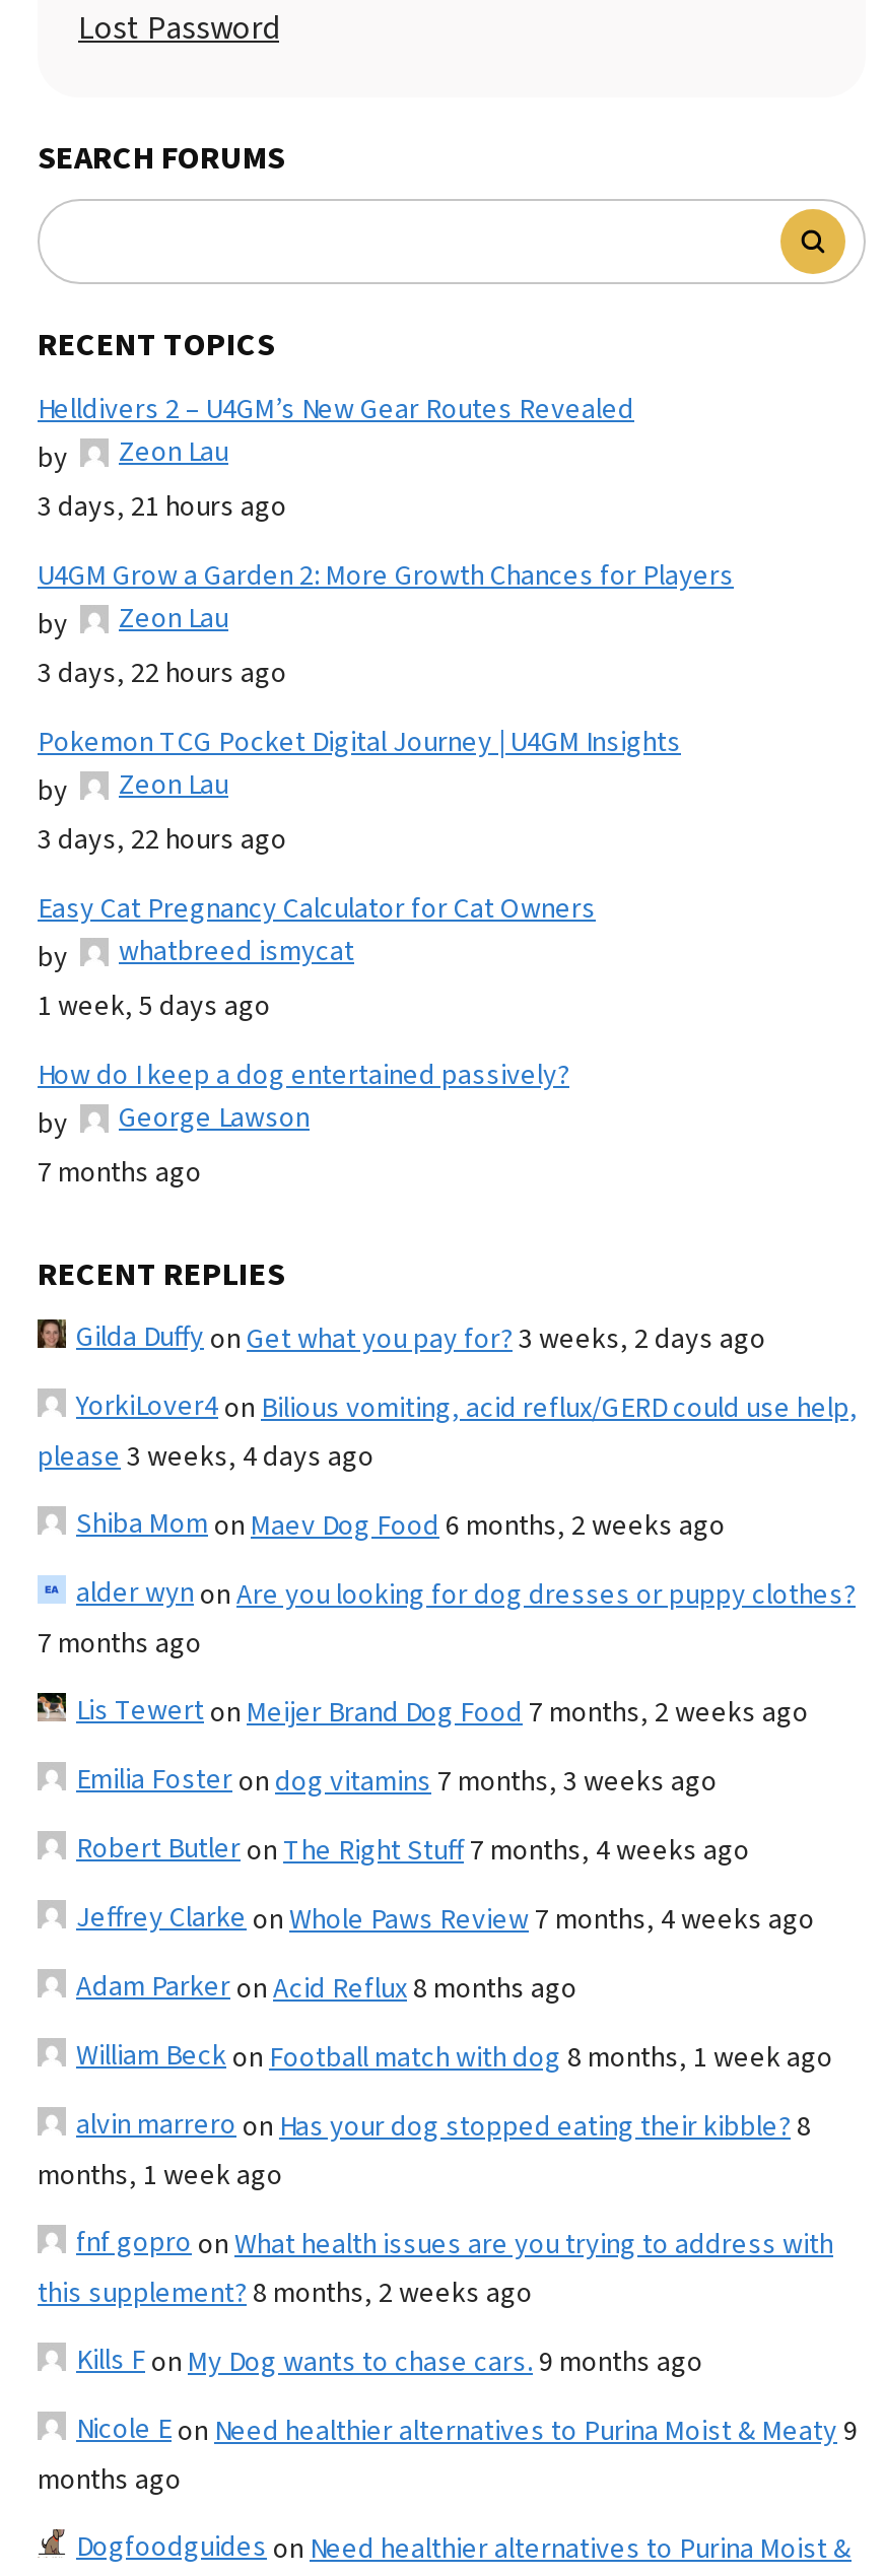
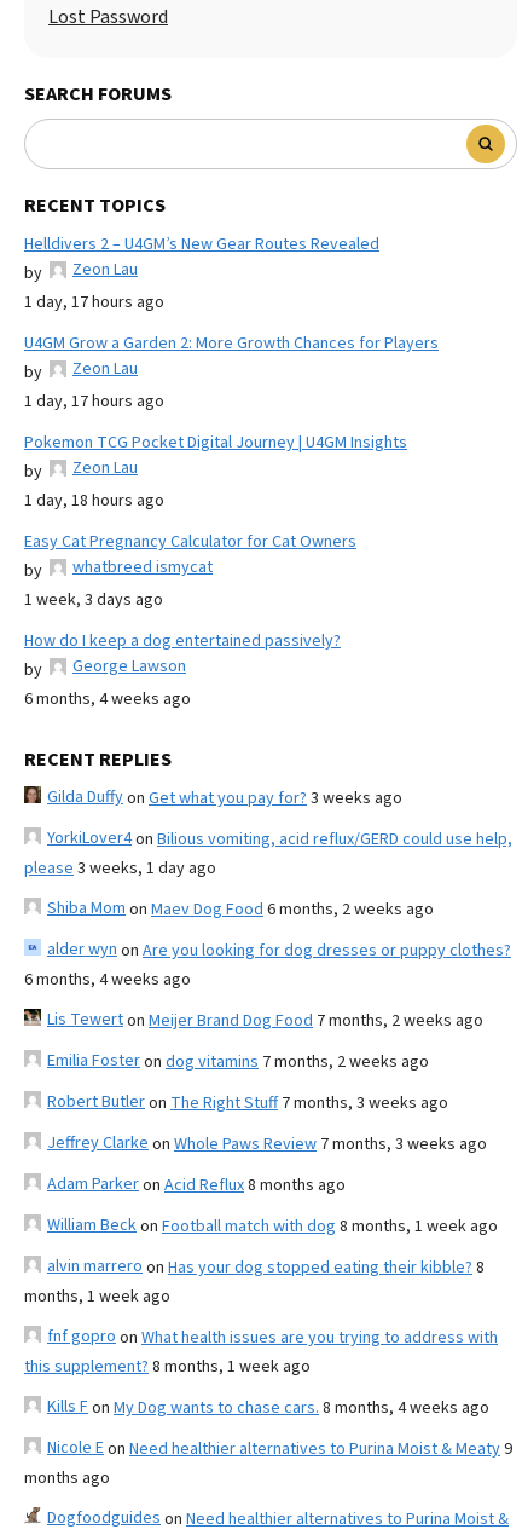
[38,487,287,527] 3 days, 21 hours ago -> [24,290,164,314] 1 day, 17 hours ago
[38,653,287,694] 3 days, 22 hours ago -> [24,389,164,413] 1 day, 17 hours ago
[38,819,287,860] 3 days, 22 hours ago -> [24,488,164,513] 1 day, 18 hours ago
[38,986,271,1027] 1 week, 5 days ago -> [24,588,163,612] 1 week, 3 days ago
[38,1152,202,1193] 7 months ago -> [24,687,191,711] 6 months, 4 weeks ago
[76,1317,766,1359] Gilda Duffyon Get what you pay for? 3 weeks, 2 days ago -> [47,785,402,810] Gilda Duffyon Get what you pay for? 3 weeks ago
[38,1437,375,1477] please 3 weeks, 4 days ago -> [24,856,216,880] please 3 weeks, 1 day ago
[38,1623,202,1664] 7 months ago -> [24,967,191,992] 6 months, 4 weeks ago
[76,1759,718,1802] Emilia Fosteron dog vitamins 7 months, 3 weeks ago -> [47,1048,429,1074] Emilia Fosteron dog vitamins 7 months, 2 weeks ago
[76,1828,750,1871] Robert Butleron The Right Stuff 7 months, 4 weeks ago -> [47,1089,448,1115] Robert Butleron The Right Stuff 7 months, 3 weeks ago
[76,1897,815,1940] Jeffrey Clarkeon Whole Paws Review 7 months, 4 weeks ago -> [47,1131,487,1156] Jeffrey Clarkeon Whole Paws Review 7 months, 3 weeks ago
[38,2273,533,2314] this supplement? 8 months, 2 weeks ago -> [24,1354,311,1379] this supplement? 8 months, 1 week ago
[76,2340,703,2383] Kills Fon My Dog wants to chase cars. 9 months ago -> [47,1394,489,1420] Kills Fon My Dog wants to chase cars. 8 months, 4 weeks ago

